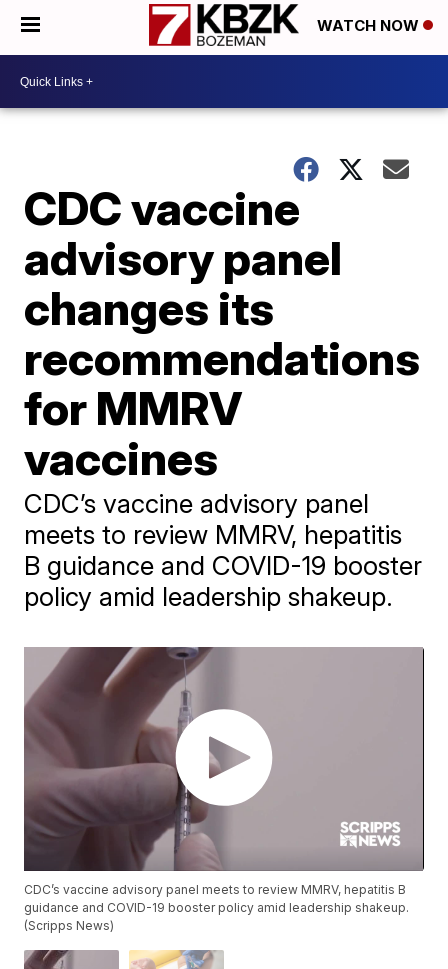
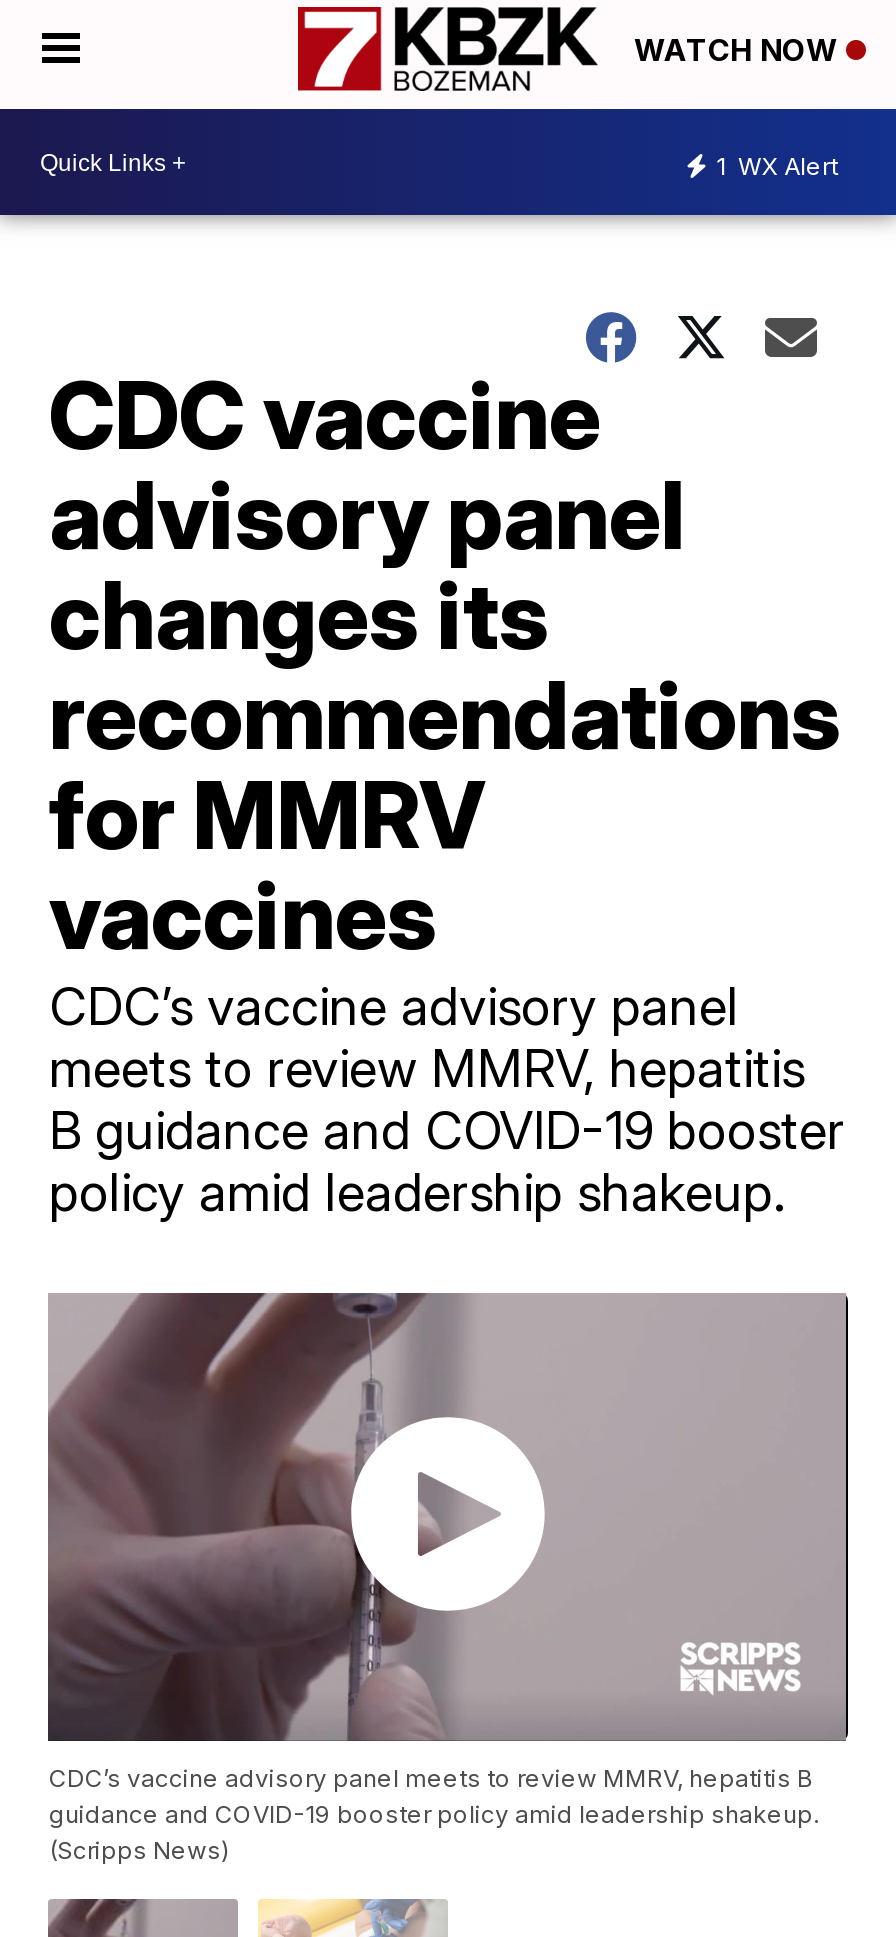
none -> [716,150,838,180] 1 WX Alert

